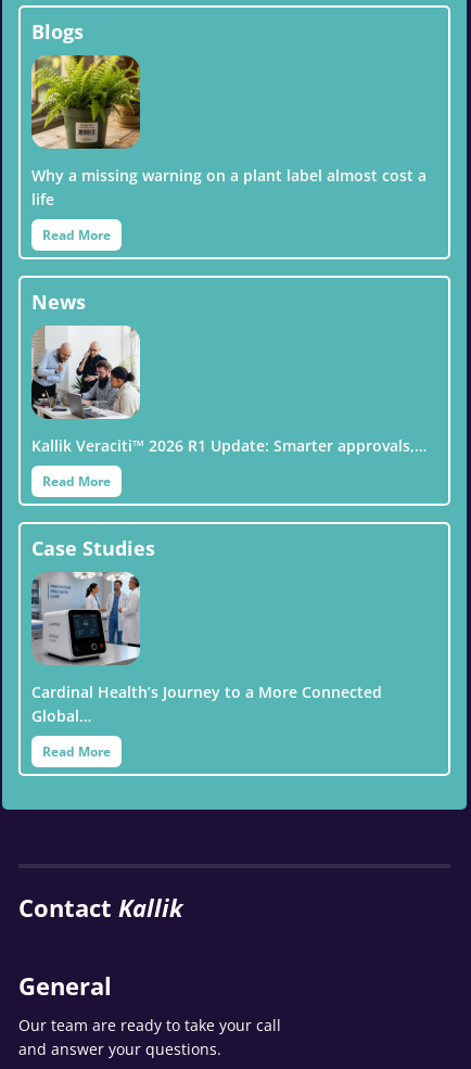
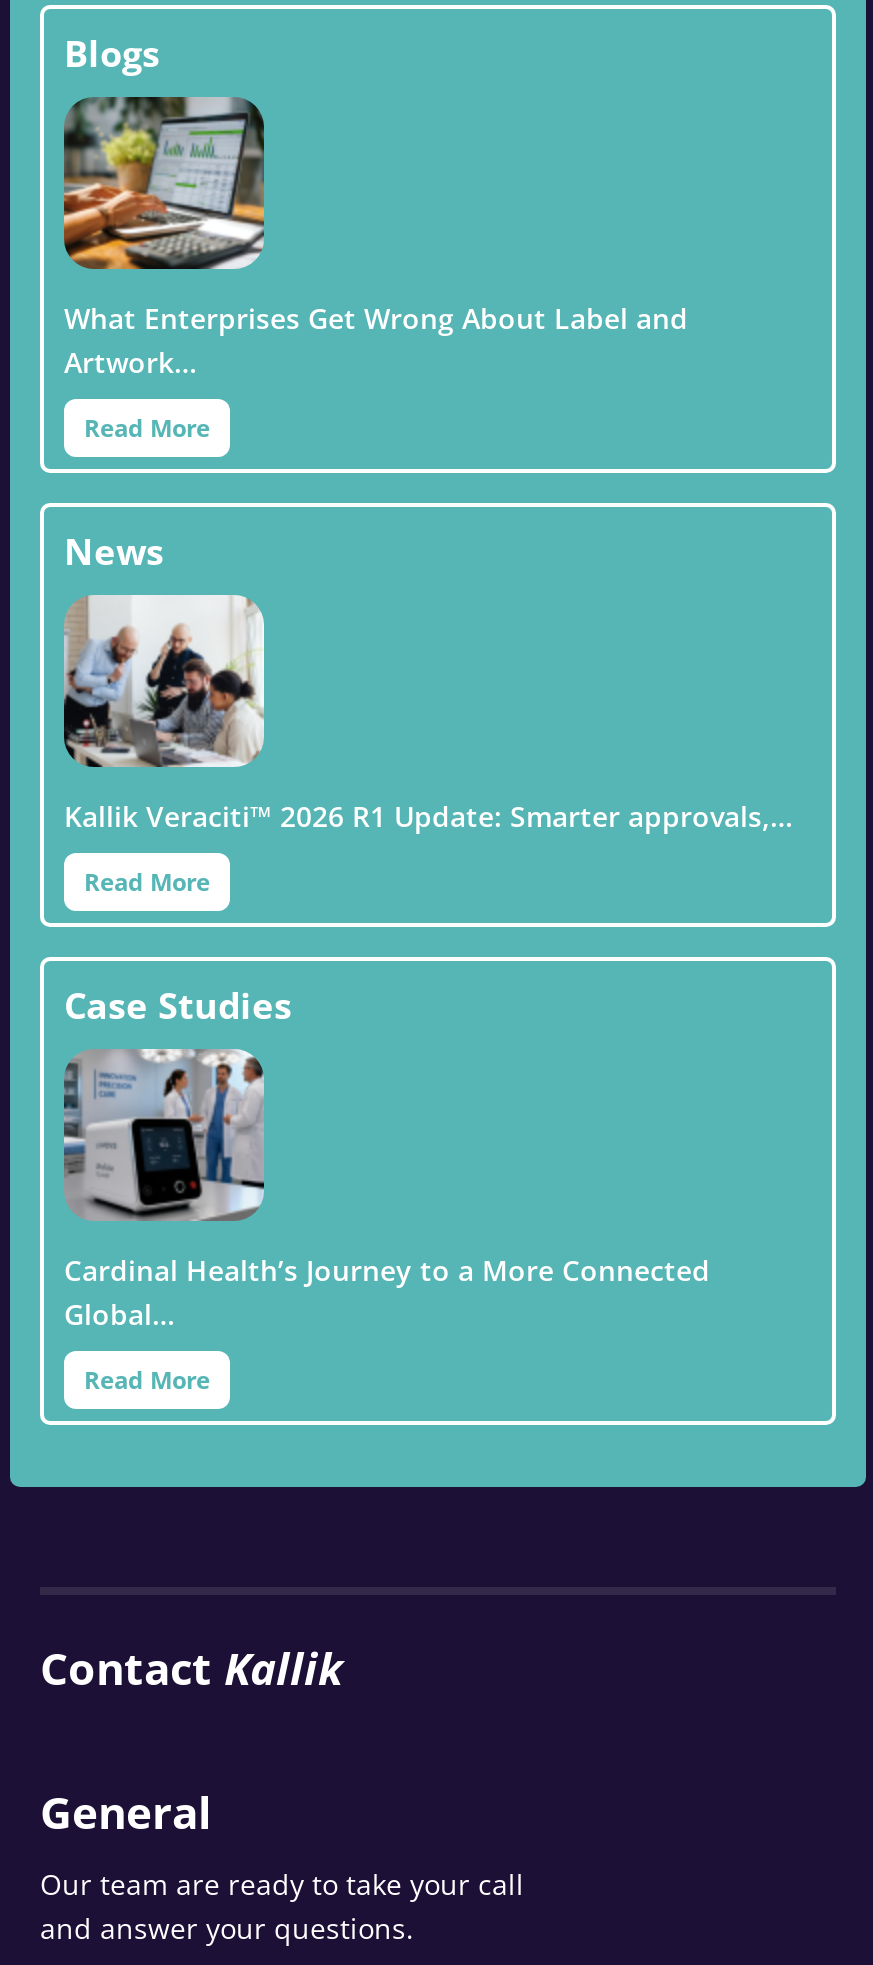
[30,54,427,209] [image] | Why a missing warning on a plant label almost cost a | life -> [62,95,688,380] [image] | What Enterprises Get Wrong About Label and | Artwork…

